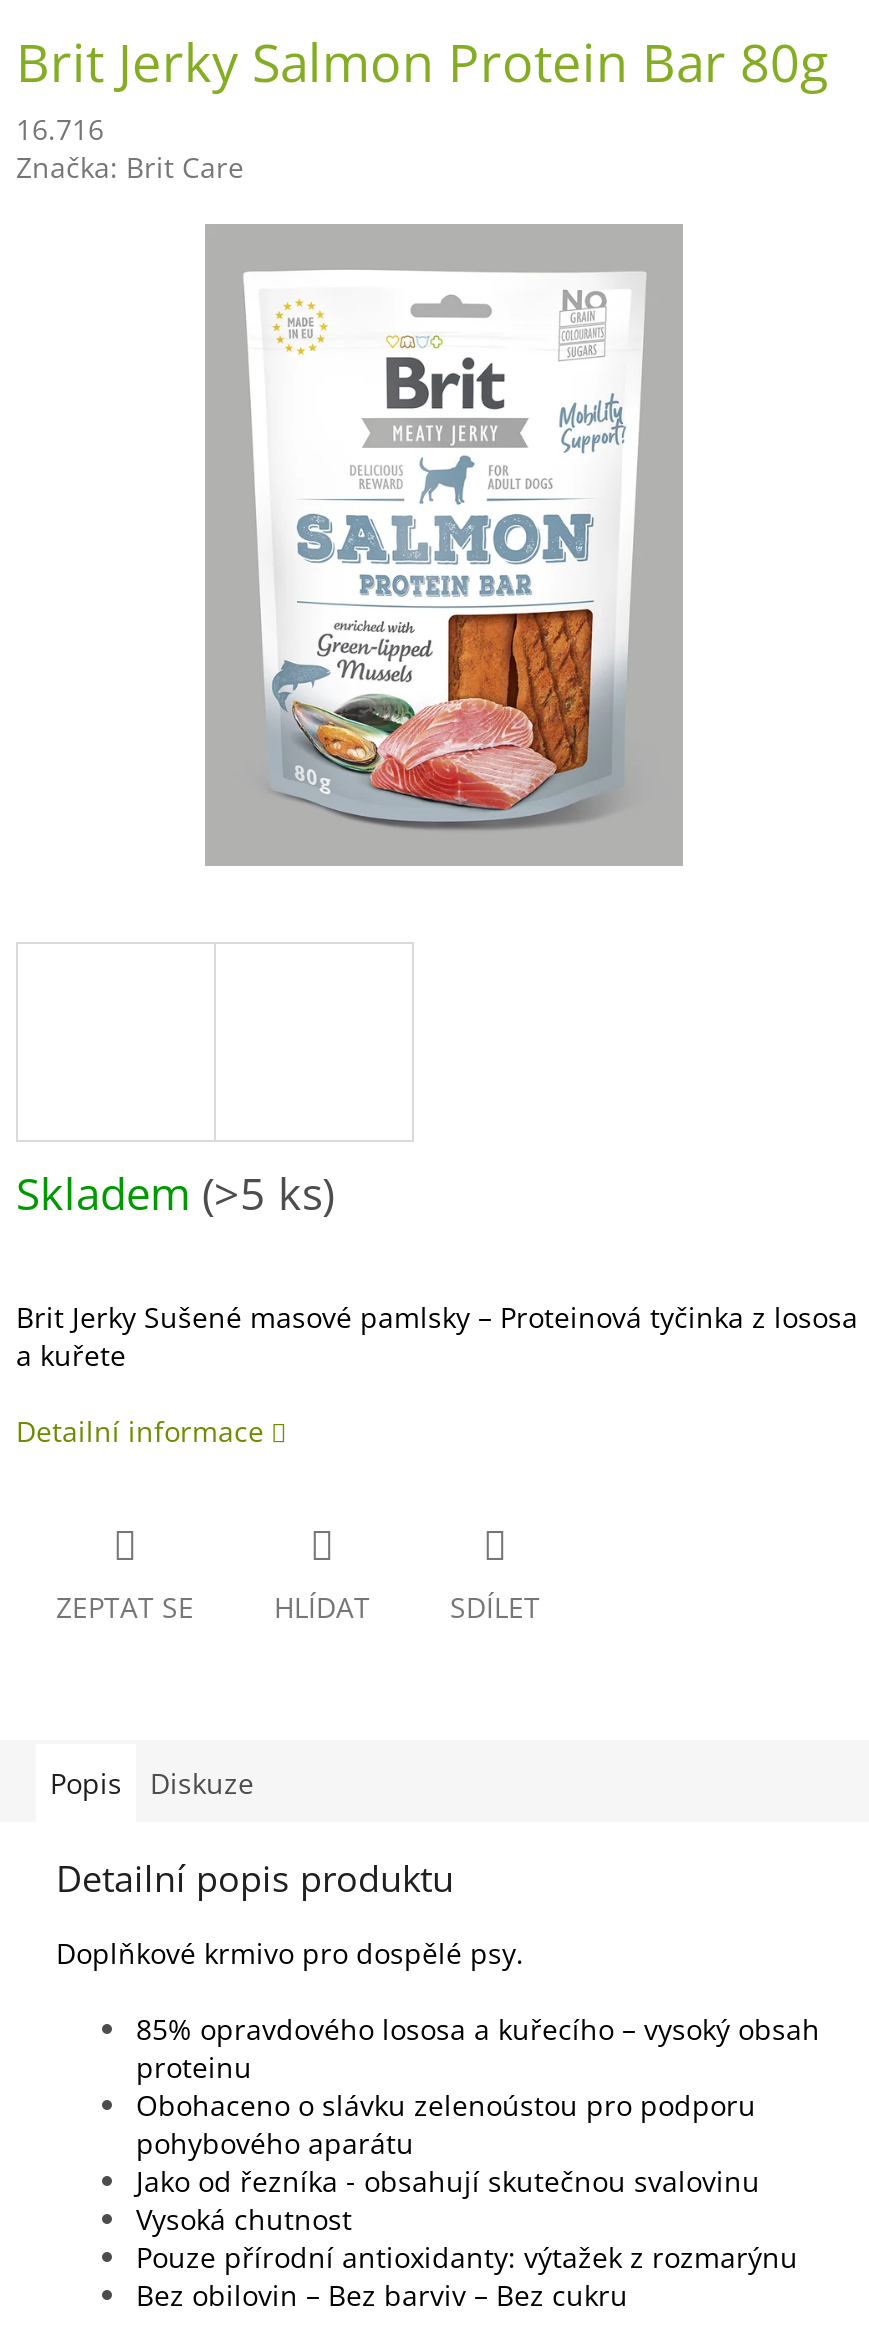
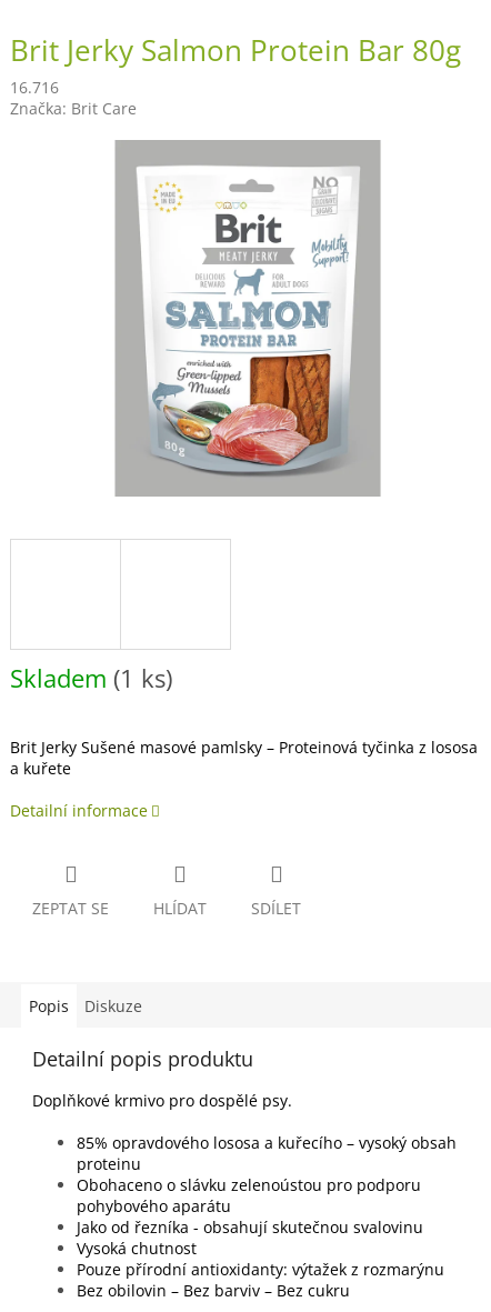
[16,1163,334,1223] Skladem (>5 ks) -> [10,661,172,695] Skladem (1 ks)

